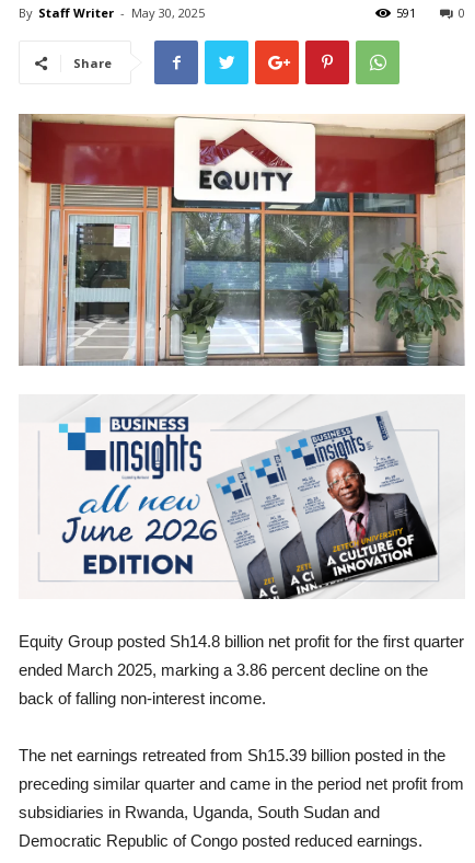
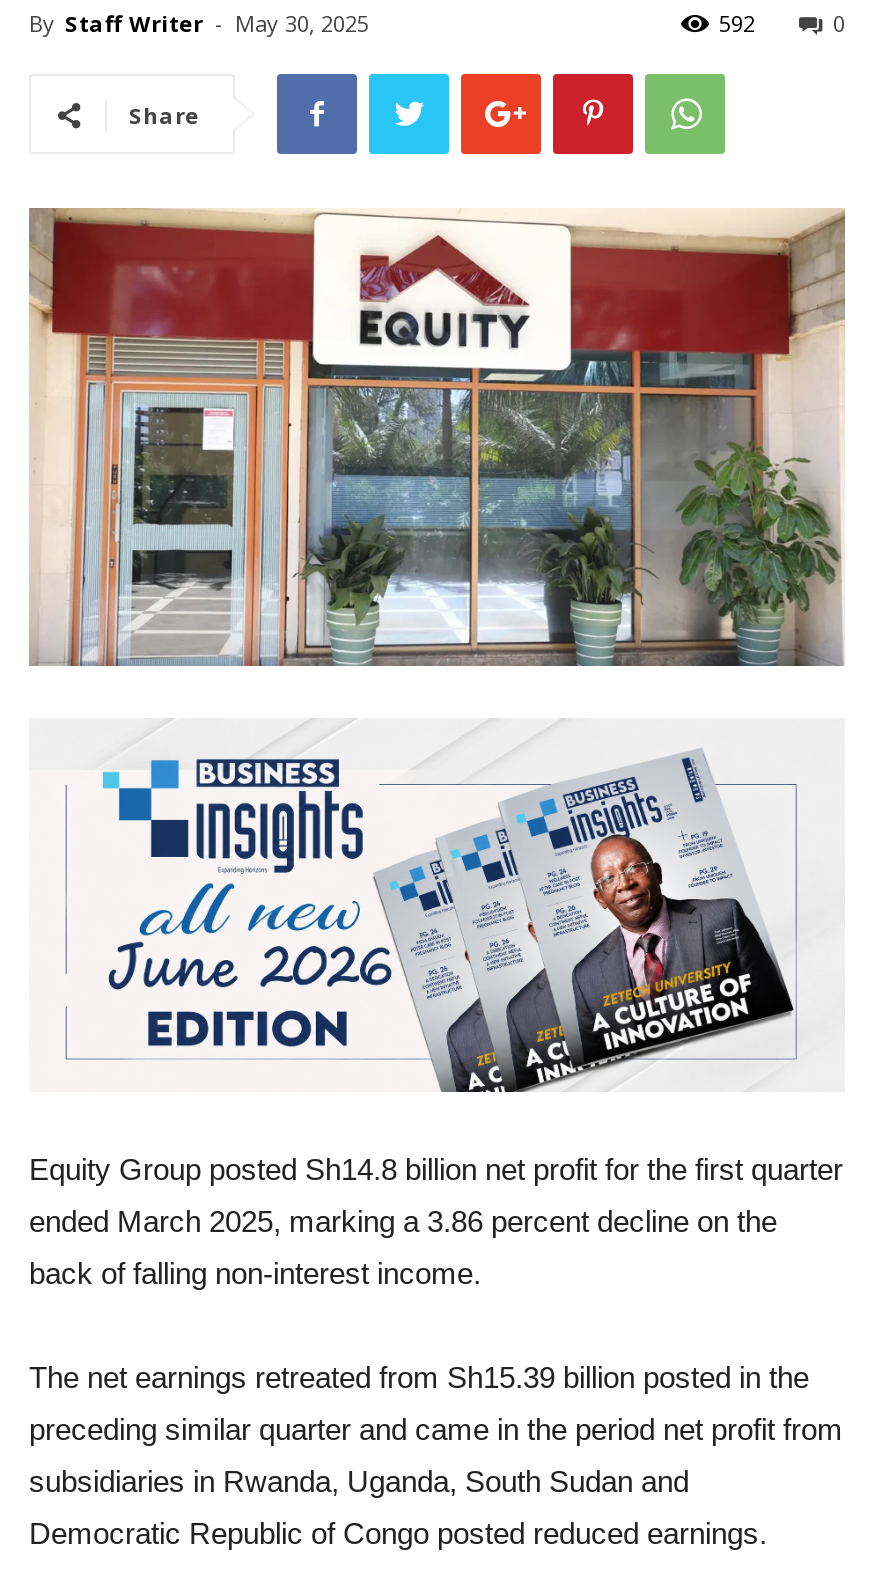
[396,4,416,21] 591 -> [719,8,755,38] 592

